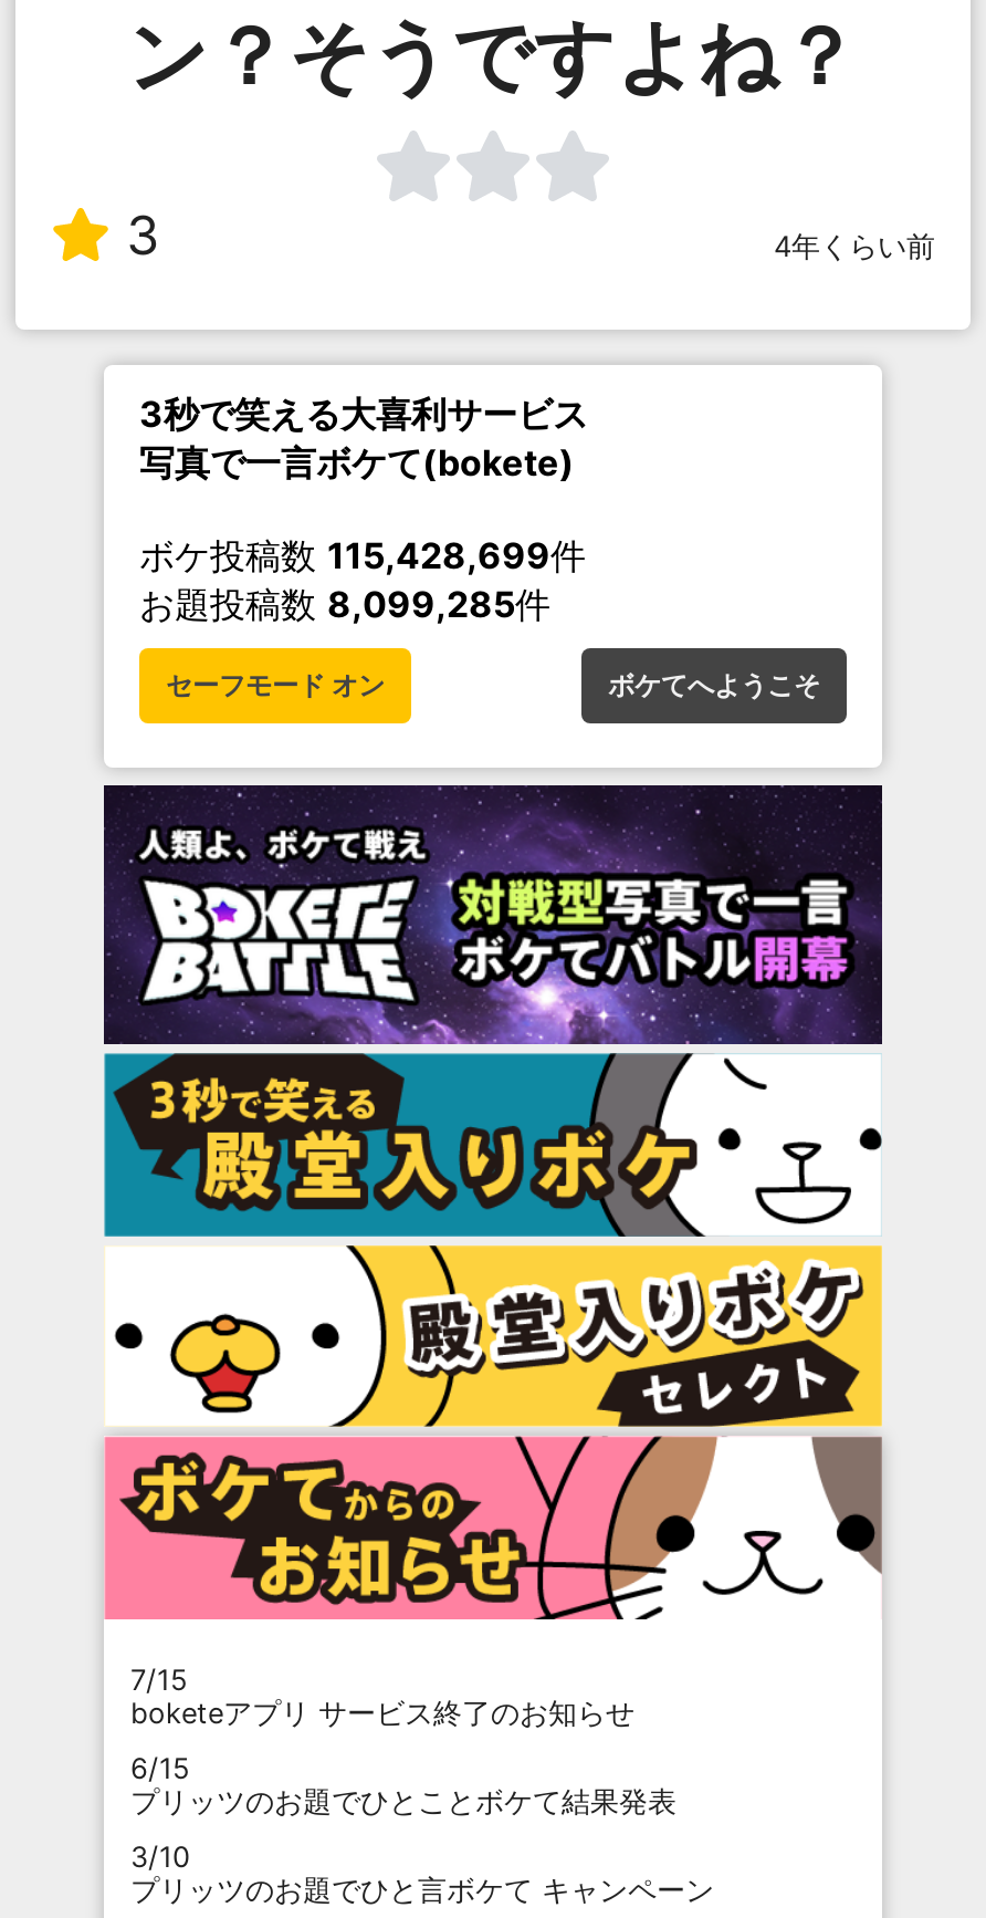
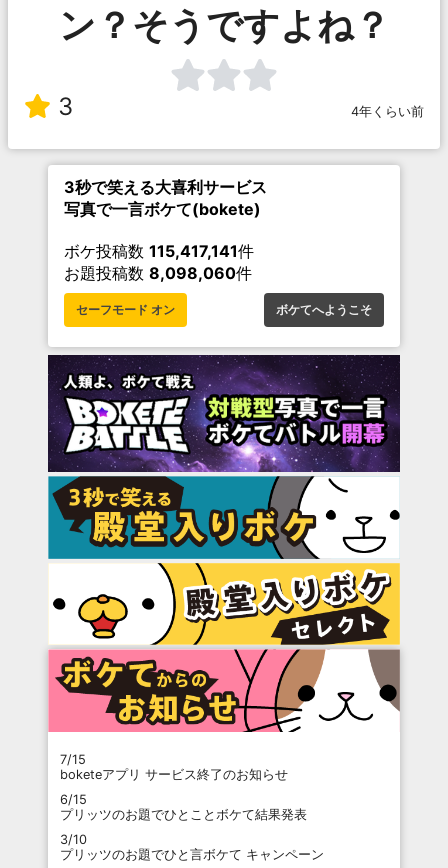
[139,533,586,577] ボケ投稿数115,428,699件 -> [64,241,254,261] ボケ投稿数115,417,141件
[139,581,550,626] お題投稿数8,099,285件 -> [64,263,252,283] お題投稿数8,098,060件

